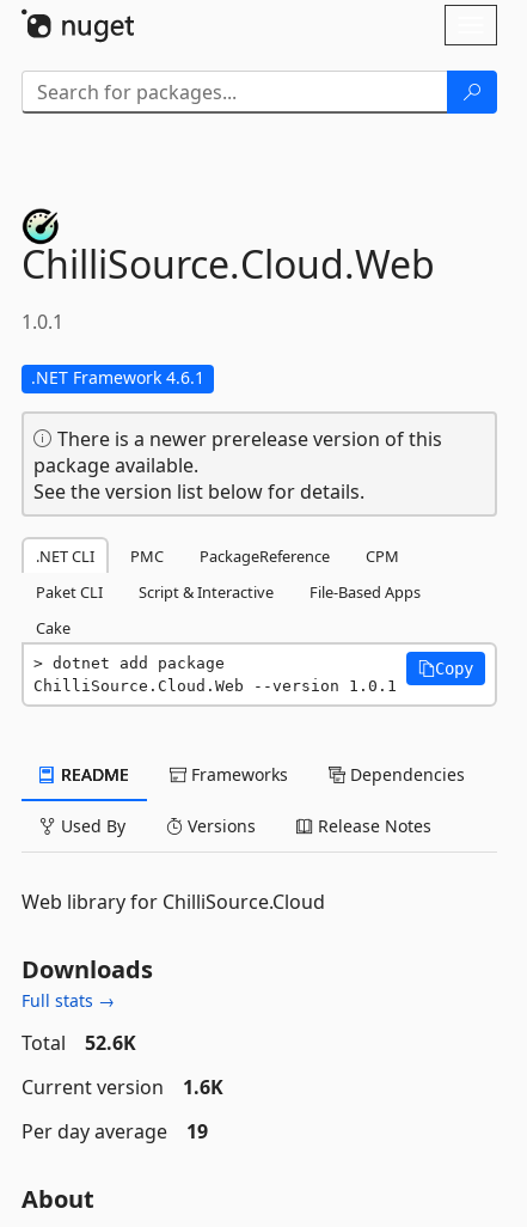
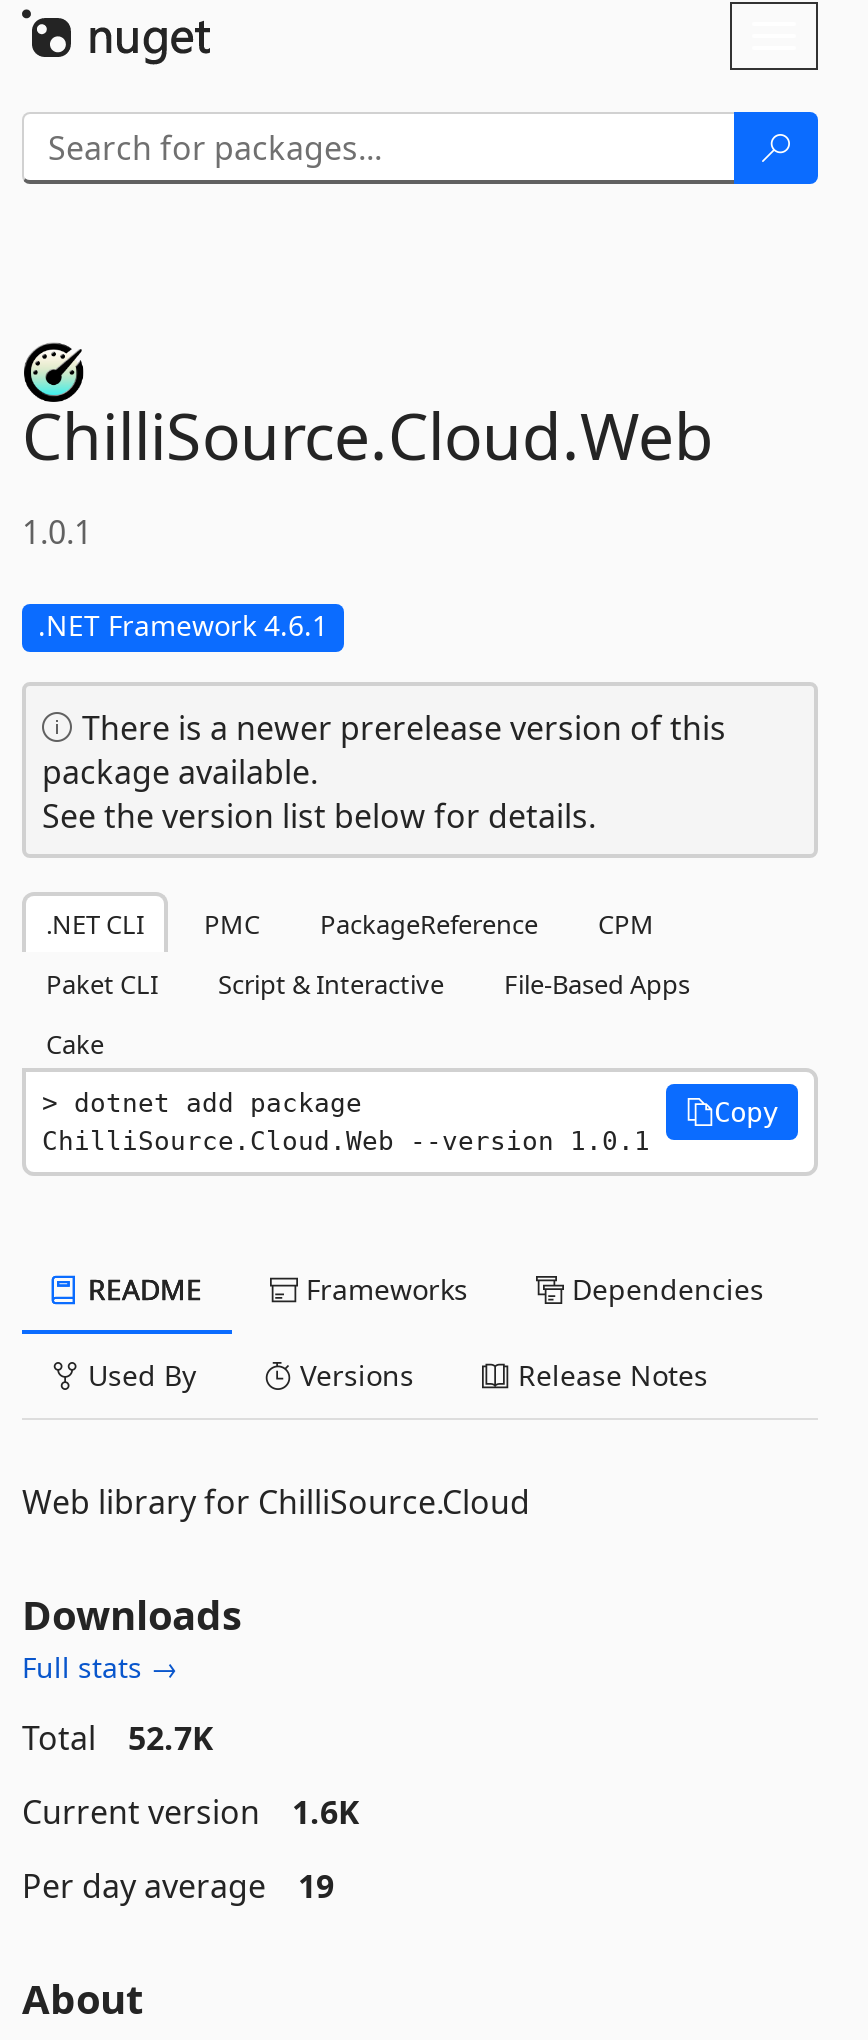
[22,1030,136,1056] Total 52.6K -> [22,1716,214,1760] Total 52.7K

